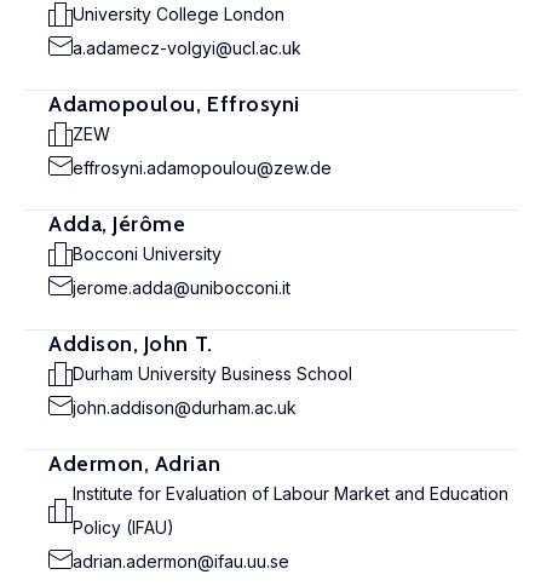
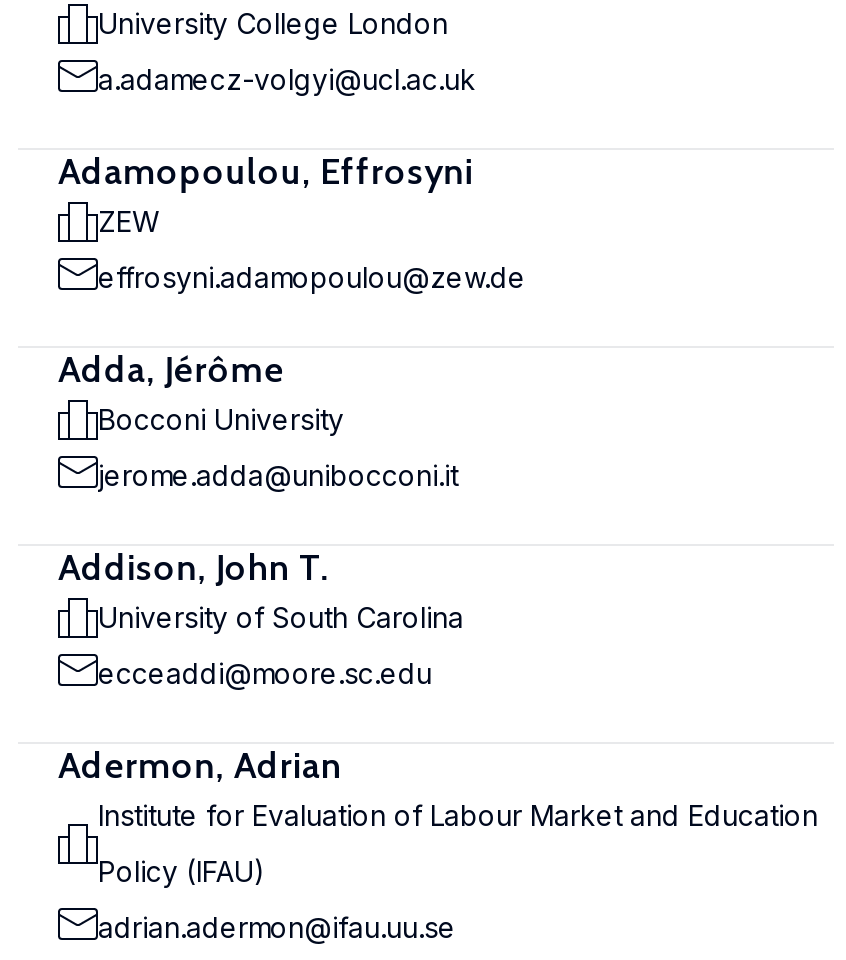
[73,363,352,384] Durham University Business School -> [98,600,464,634] University of South Carolina
[73,397,297,418] john.addison@durham.ac.uk -> [98,656,432,690] ecceaddi@moore.sc.edu

